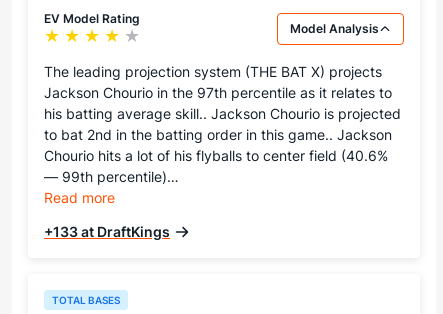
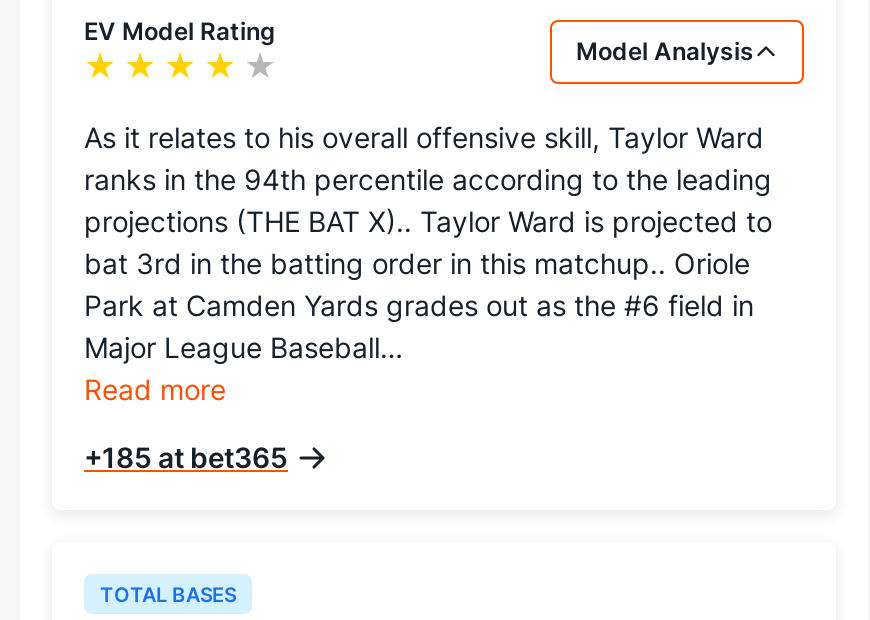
[44,63,401,185] The leading projection system (THE BAT X) projects | Jackson Chourio in the 97th percentile as it relates to | his batting average skill.. Jackson Chourio is projected | to bat 2nd in the batting order in this game.. Jackson | Chourio hits a lot of his flyballs to center field (40.6% | — 99th percentile)… -> [84,120,772,364] As it relates to his overall offensive skill, Taylor Ward | ranks in the 94th percentile according to the leading | projections (THE BAT X).. Taylor Ward is projected to | bat 3rd in the batting order in this matchup.. Oriole | Park at Camden Yards grades out as the #6 field in | Major League Baseball…
[44,223,170,240] +133 at DraftKings -> [84,440,288,474] +185 at bet365

